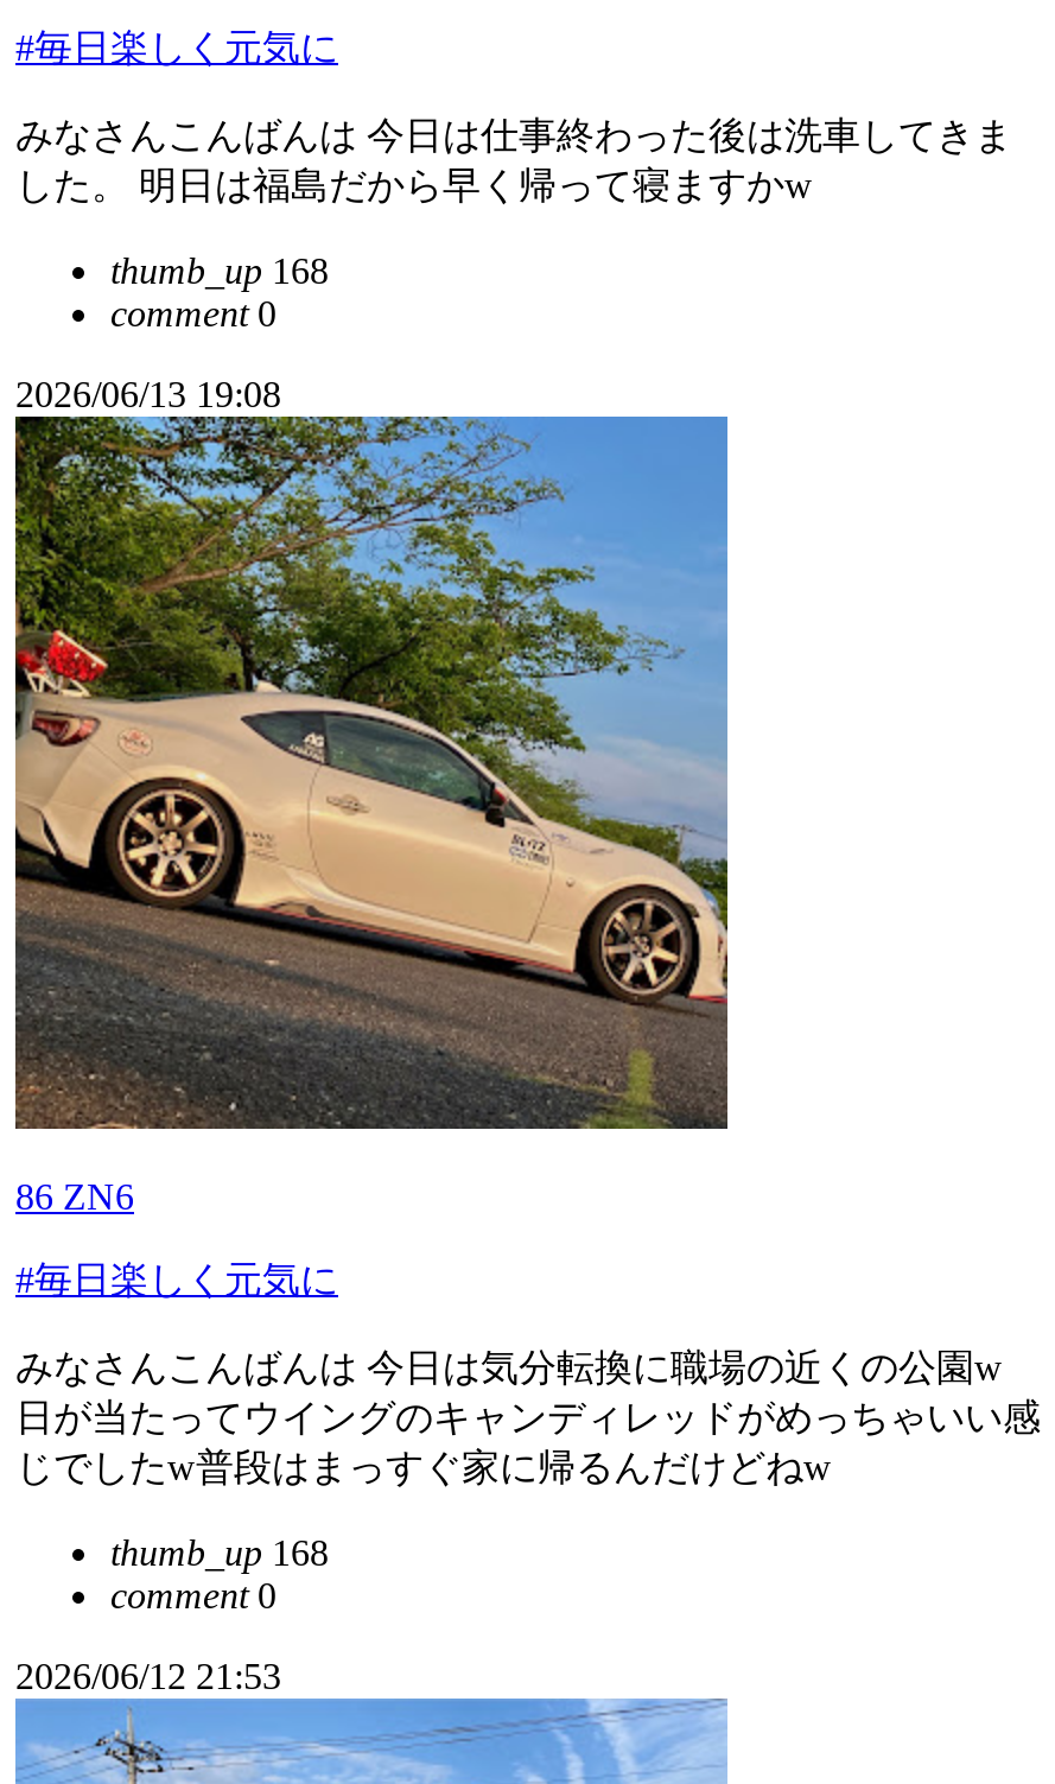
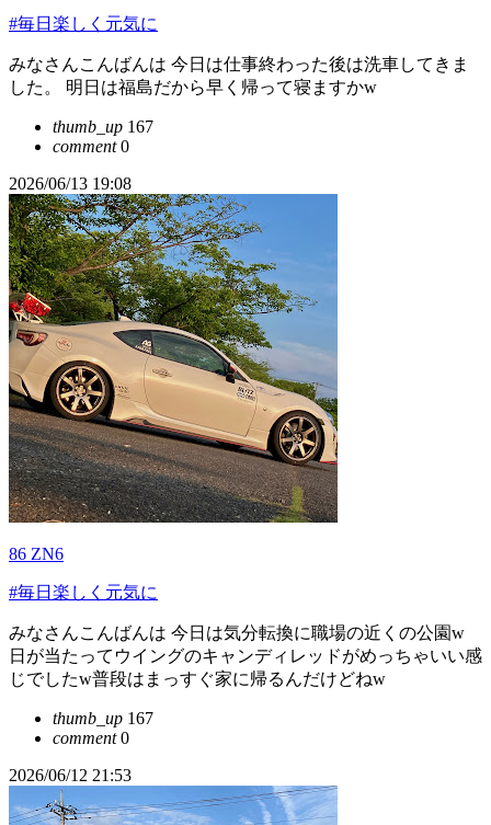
[110,250,329,291] thumb_up 168 -> [53,117,153,136] thumb_up 167
[110,1532,329,1573] thumb_up 168 -> [53,709,153,727] thumb_up 167

